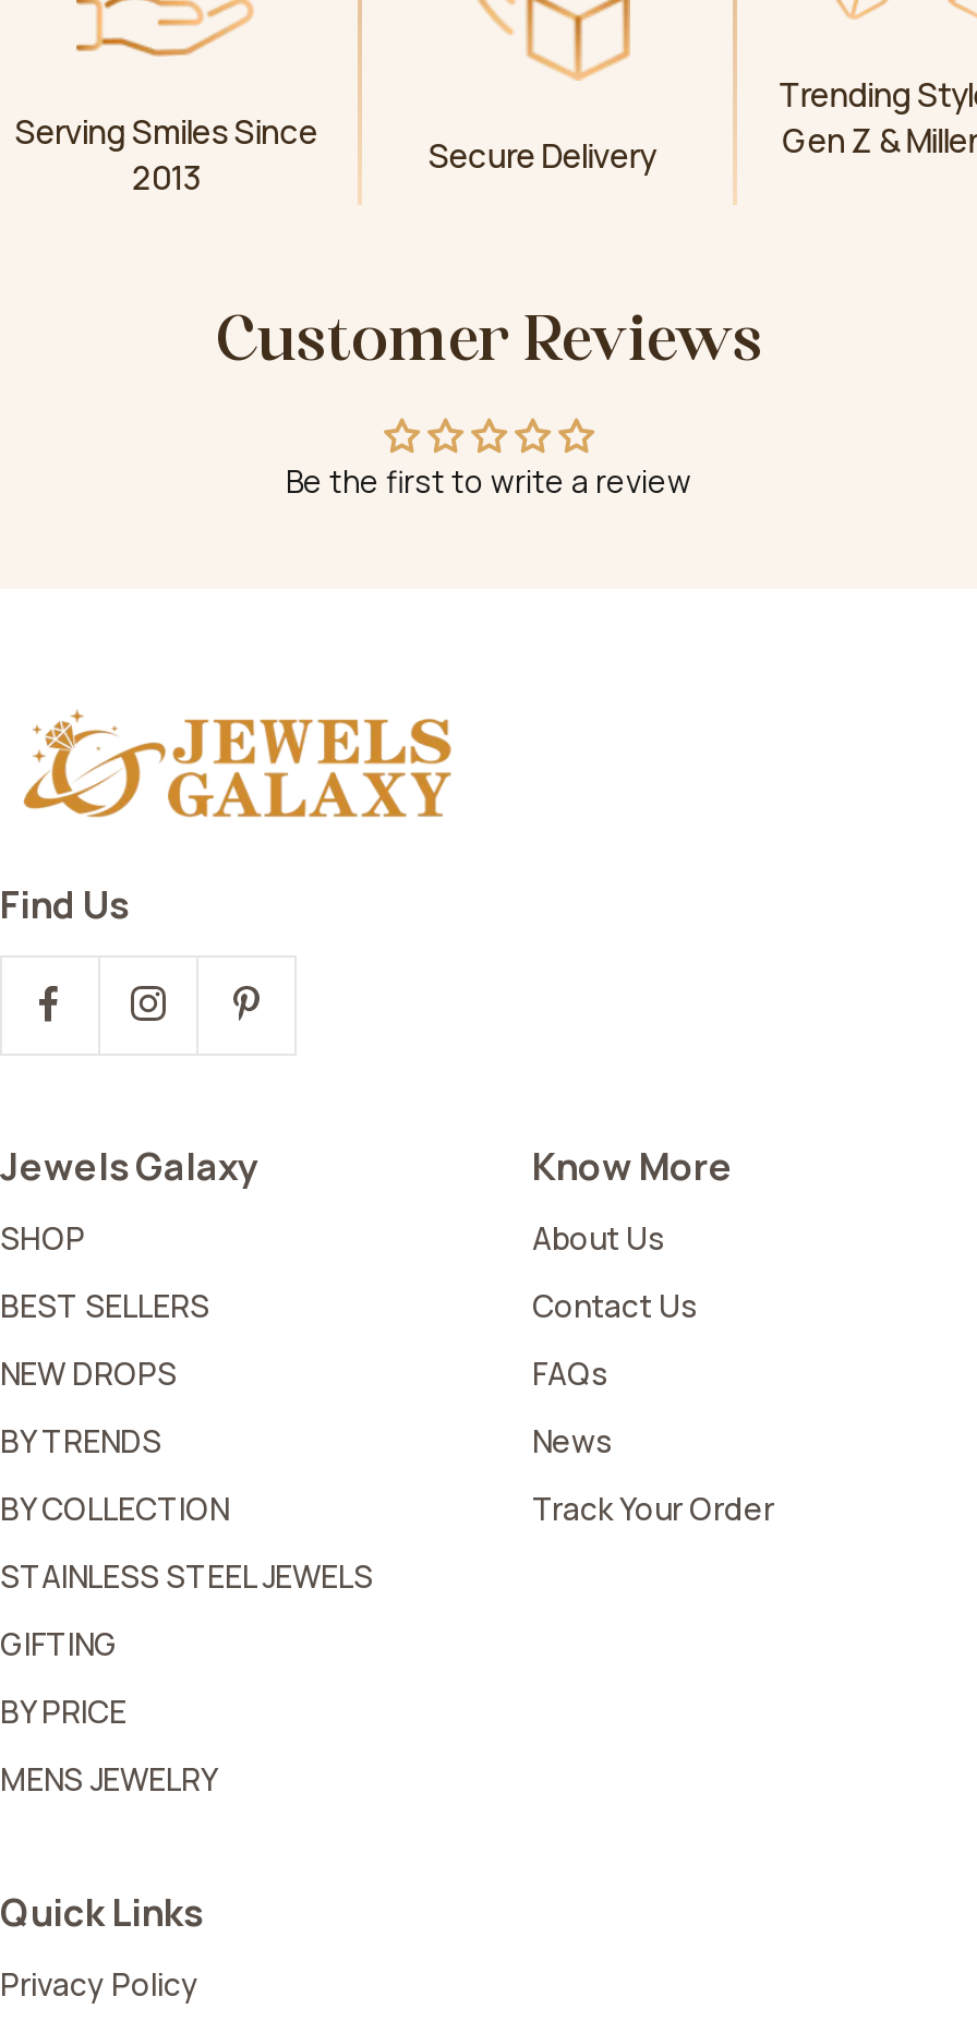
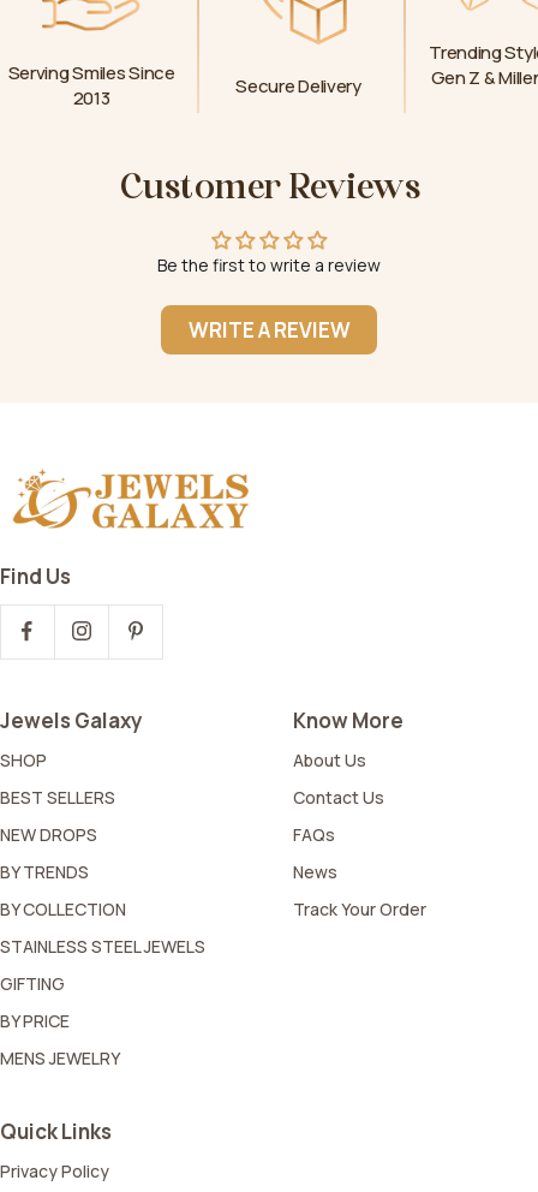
none -> [188,315,350,343] WRITE A REVIEW

